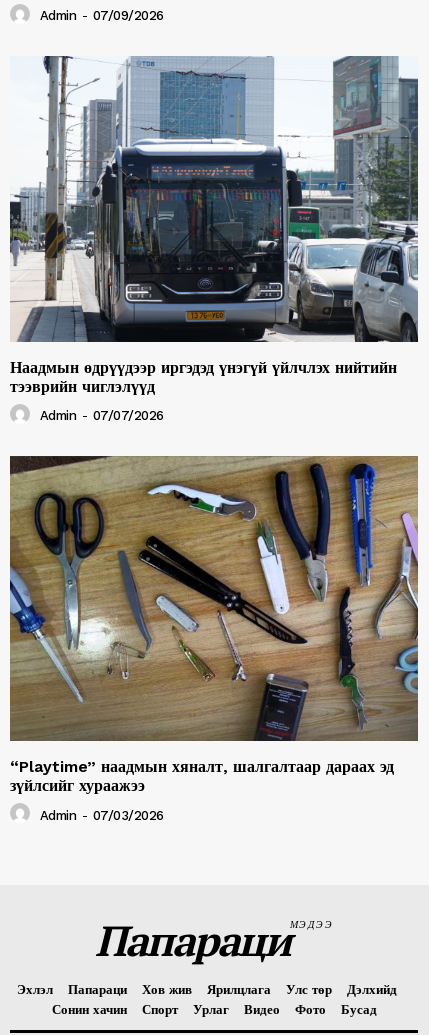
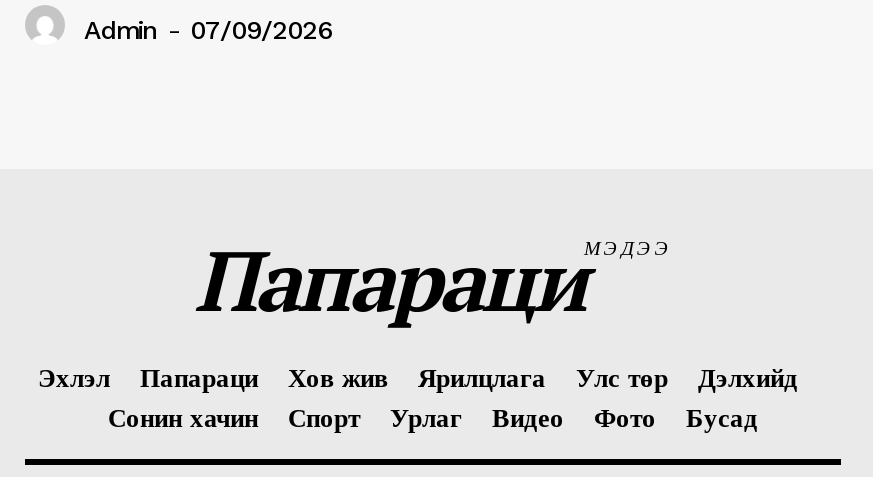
[9,55,419,423] [image] | Наадмын өдрүүдээр иргэдэд үнэгүй үйлчлэх нийтийн | тээврийн чиглэлүүд | Admin - 07/07/2026 -> none
[9,455,419,822] [image] | “Playtime” наадмын хяналт, шалгалтаар дараах эд | зүйлсийг хураажээ | Admin - 07/03/2026 -> none

